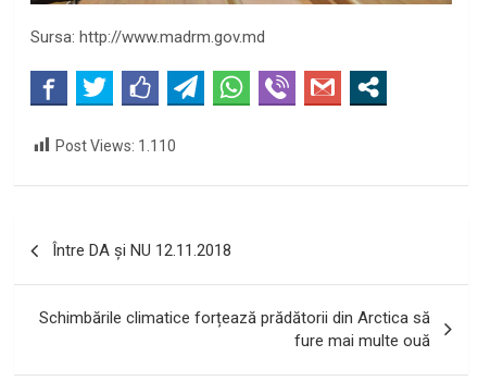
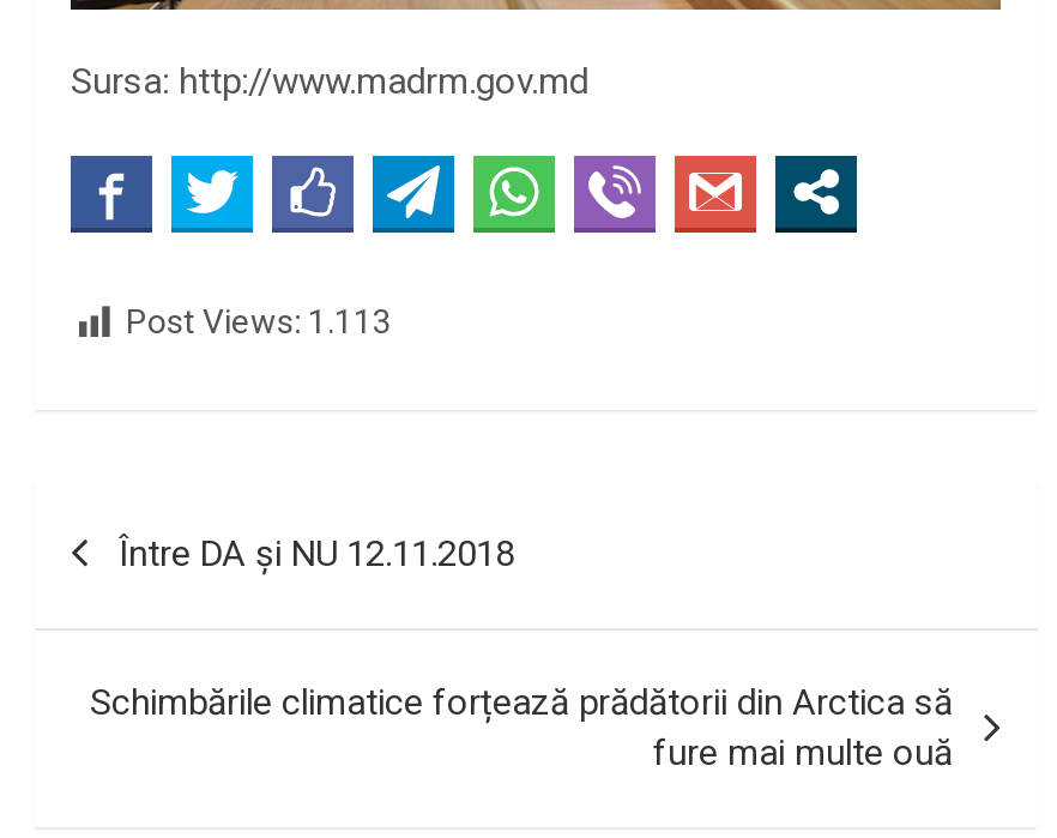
[55,137,176,155] Post Views: 1.110 -> [126,302,392,340] Post Views: 1.113

